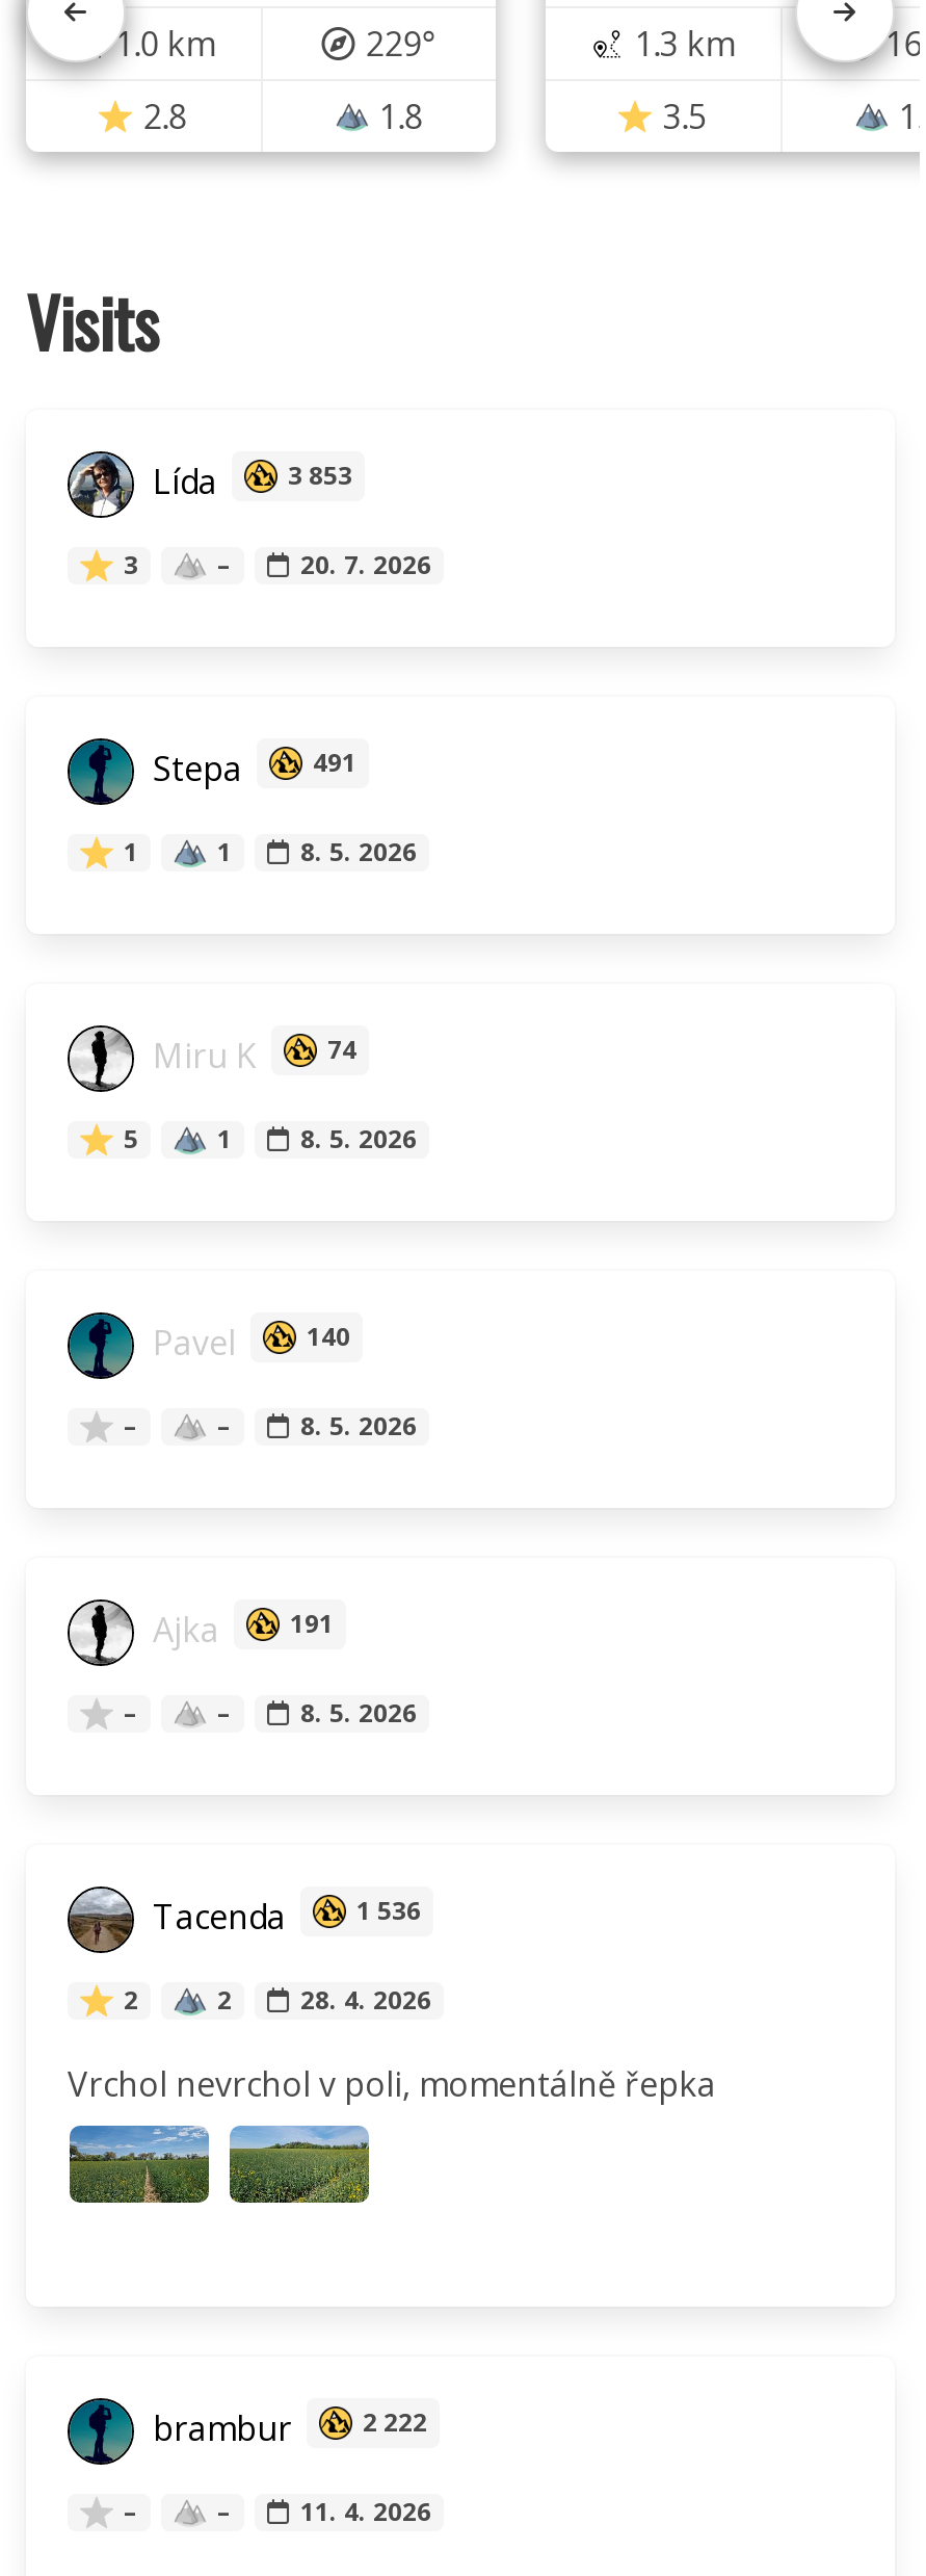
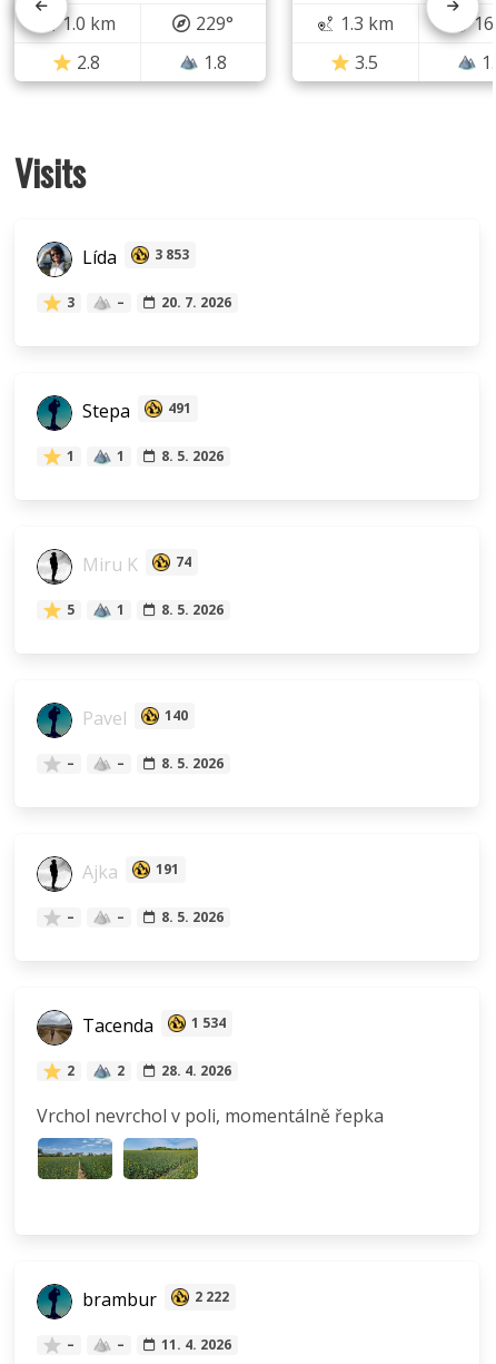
[144,1892,421,1938] Tacenda 1 536 -> [78,1013,226,1038] Tacenda 1 534

